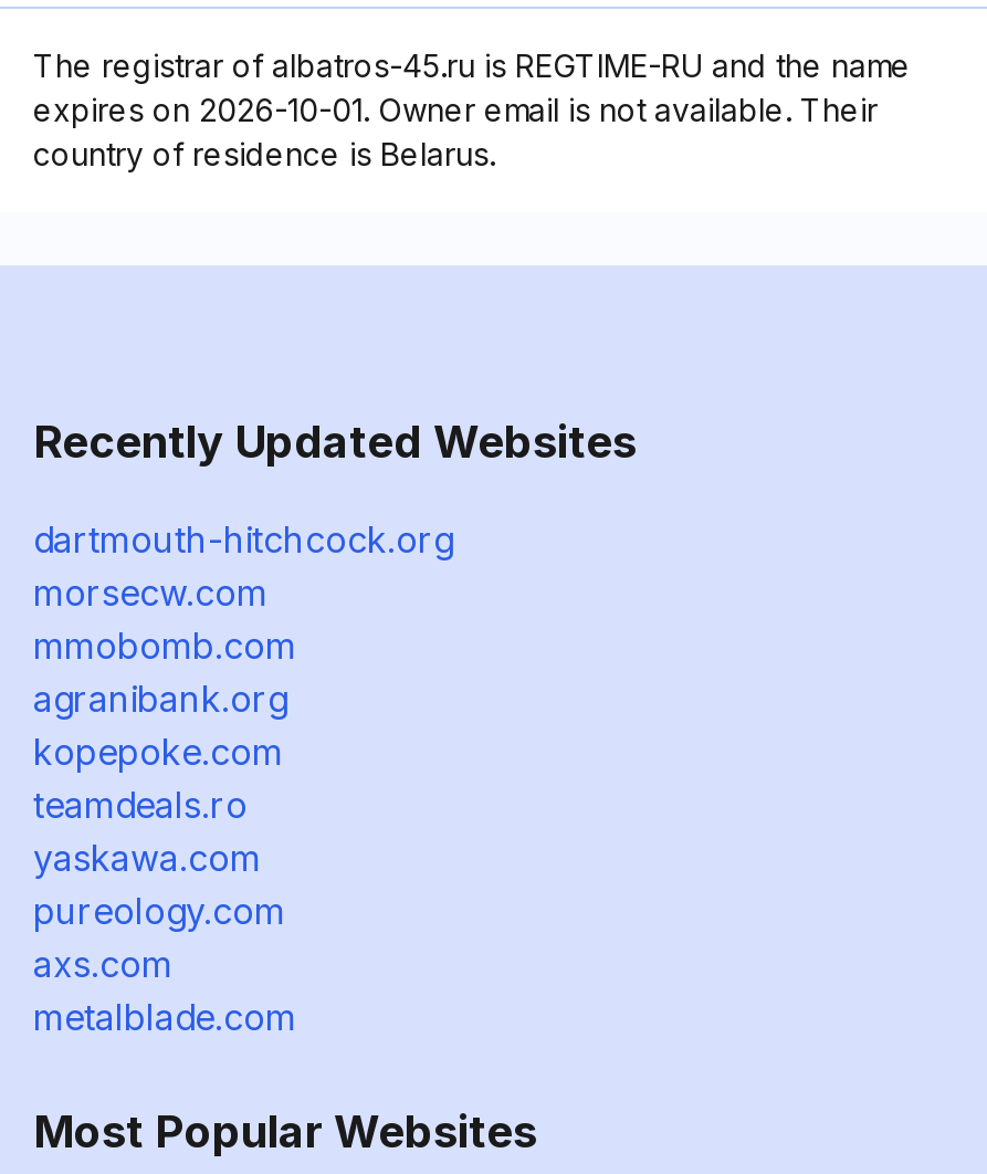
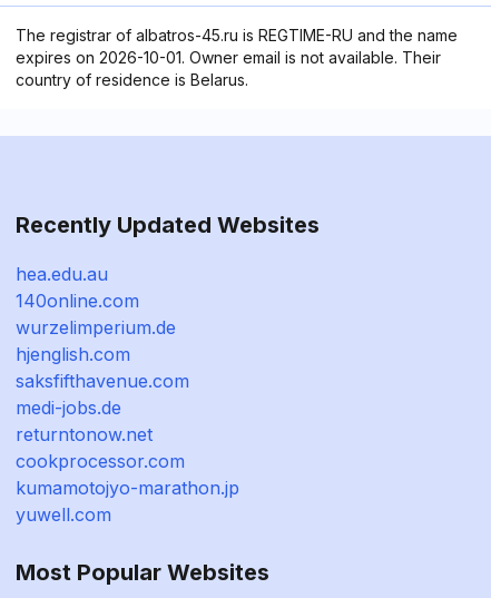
[33,517,453,1039] dartmouth-hitchcock.org | morsecw.com | mmobomb.com | agranibank.org | kopepoke.com | teamdeals.ro | yaskawa.com | pureology.com | axs.com | metalblade.com -> [16,263,239,526] hea.edu.au | 140online.com | wurzelimperium.de | hjenglish.com | saksfifthavenue.com | medi-jobs.de | returntonow.net | cookprocessor.com | kumamotojyo-marathon.jp | yuwell.com

